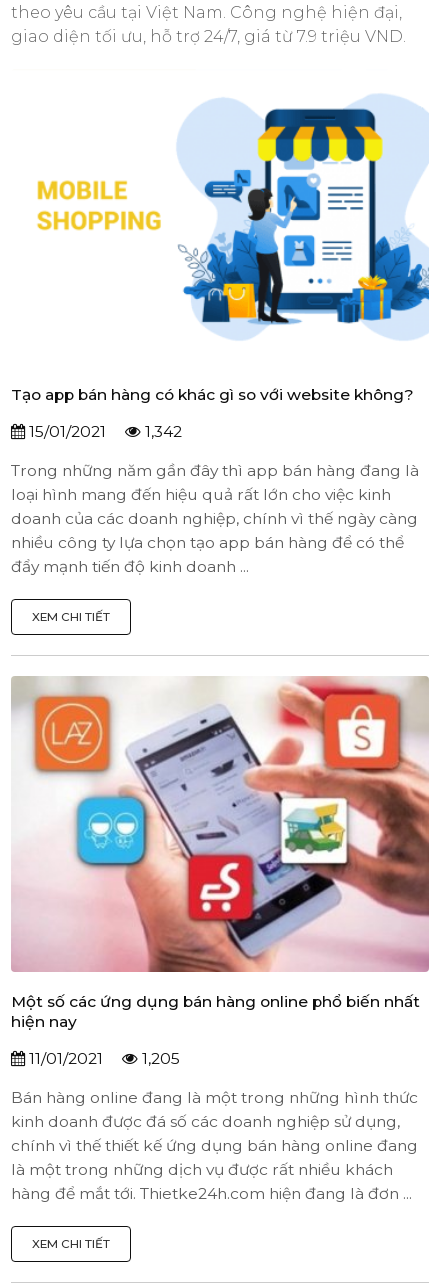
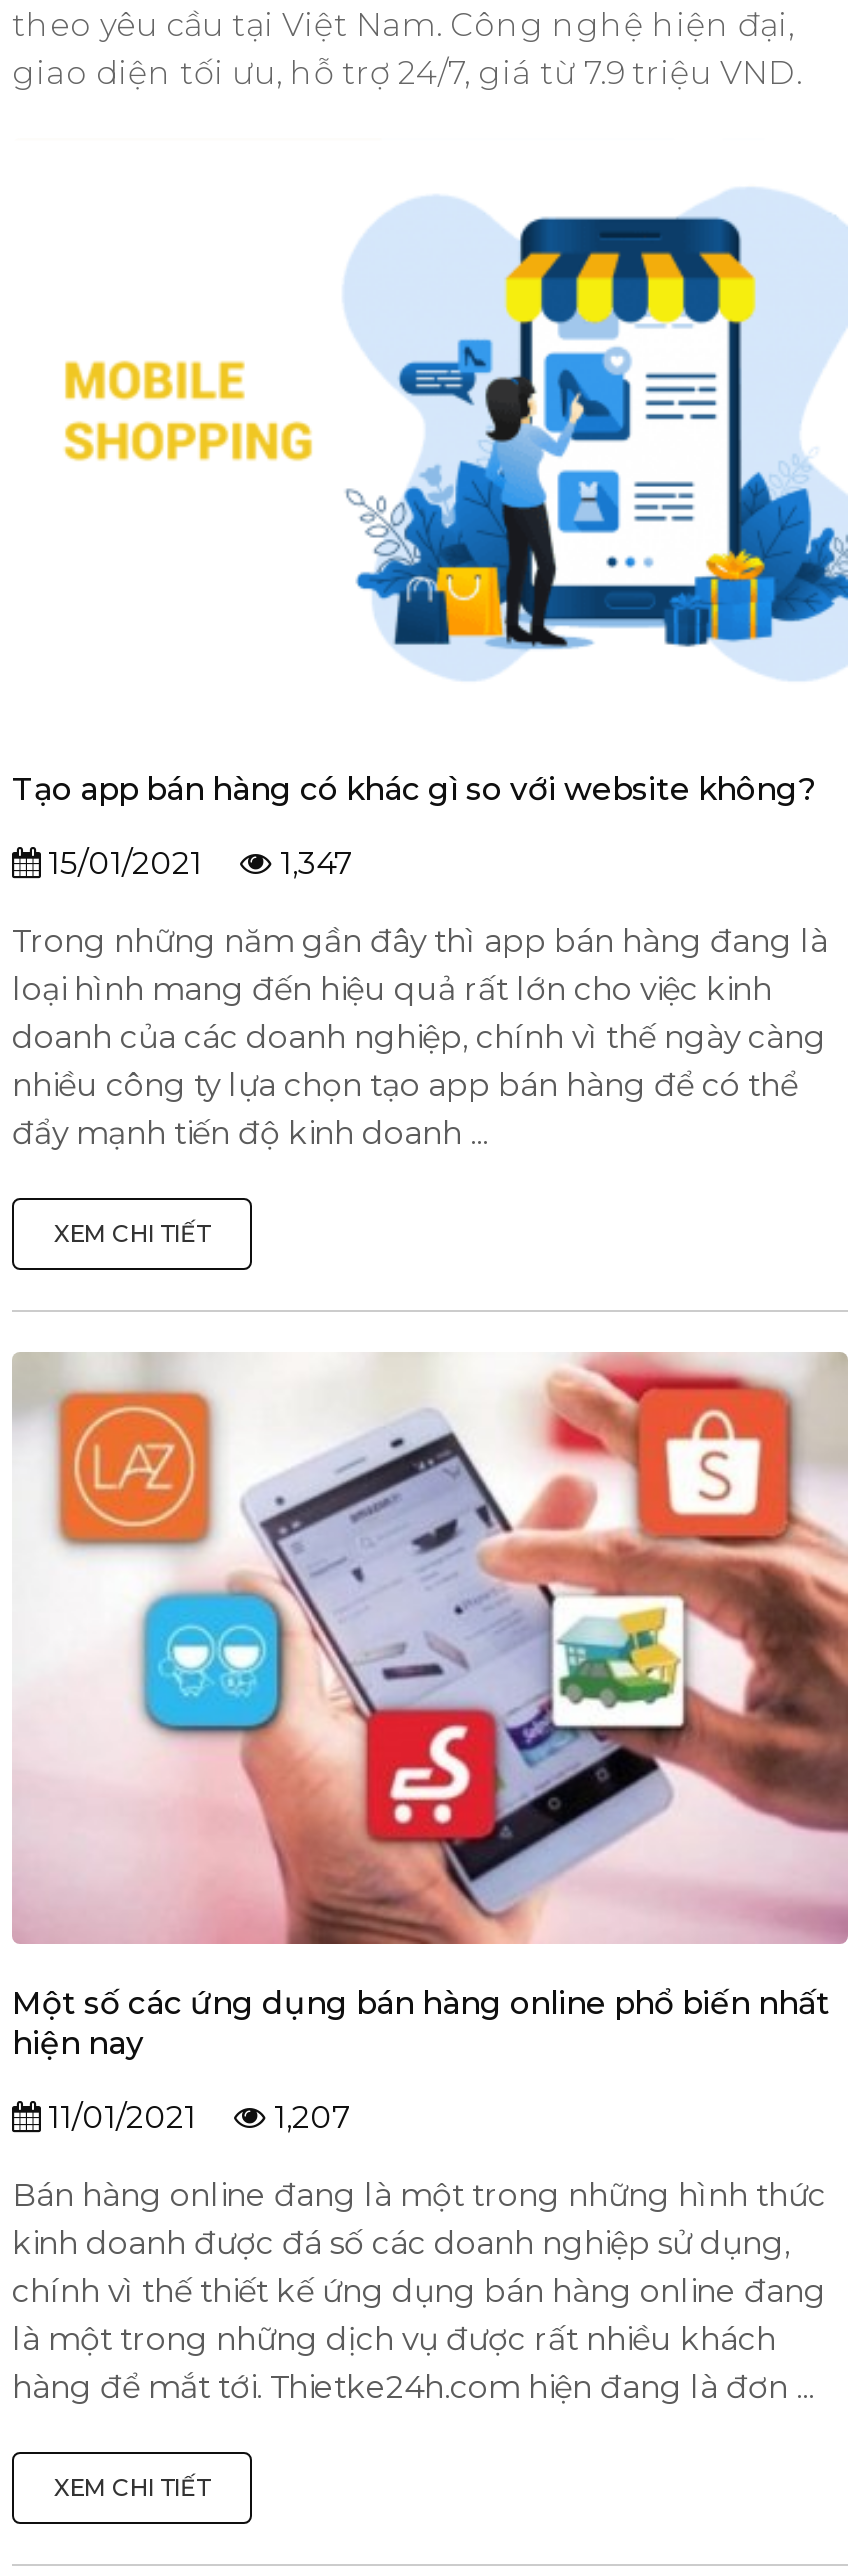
[29,422,182,441] 15/01/2021 1,342 -> [48,844,354,882] 15/01/2021 1,347
[29,1049,180,1068] 11/01/2021 1,205 -> [48,2098,352,2136] 11/01/2021 1,207

